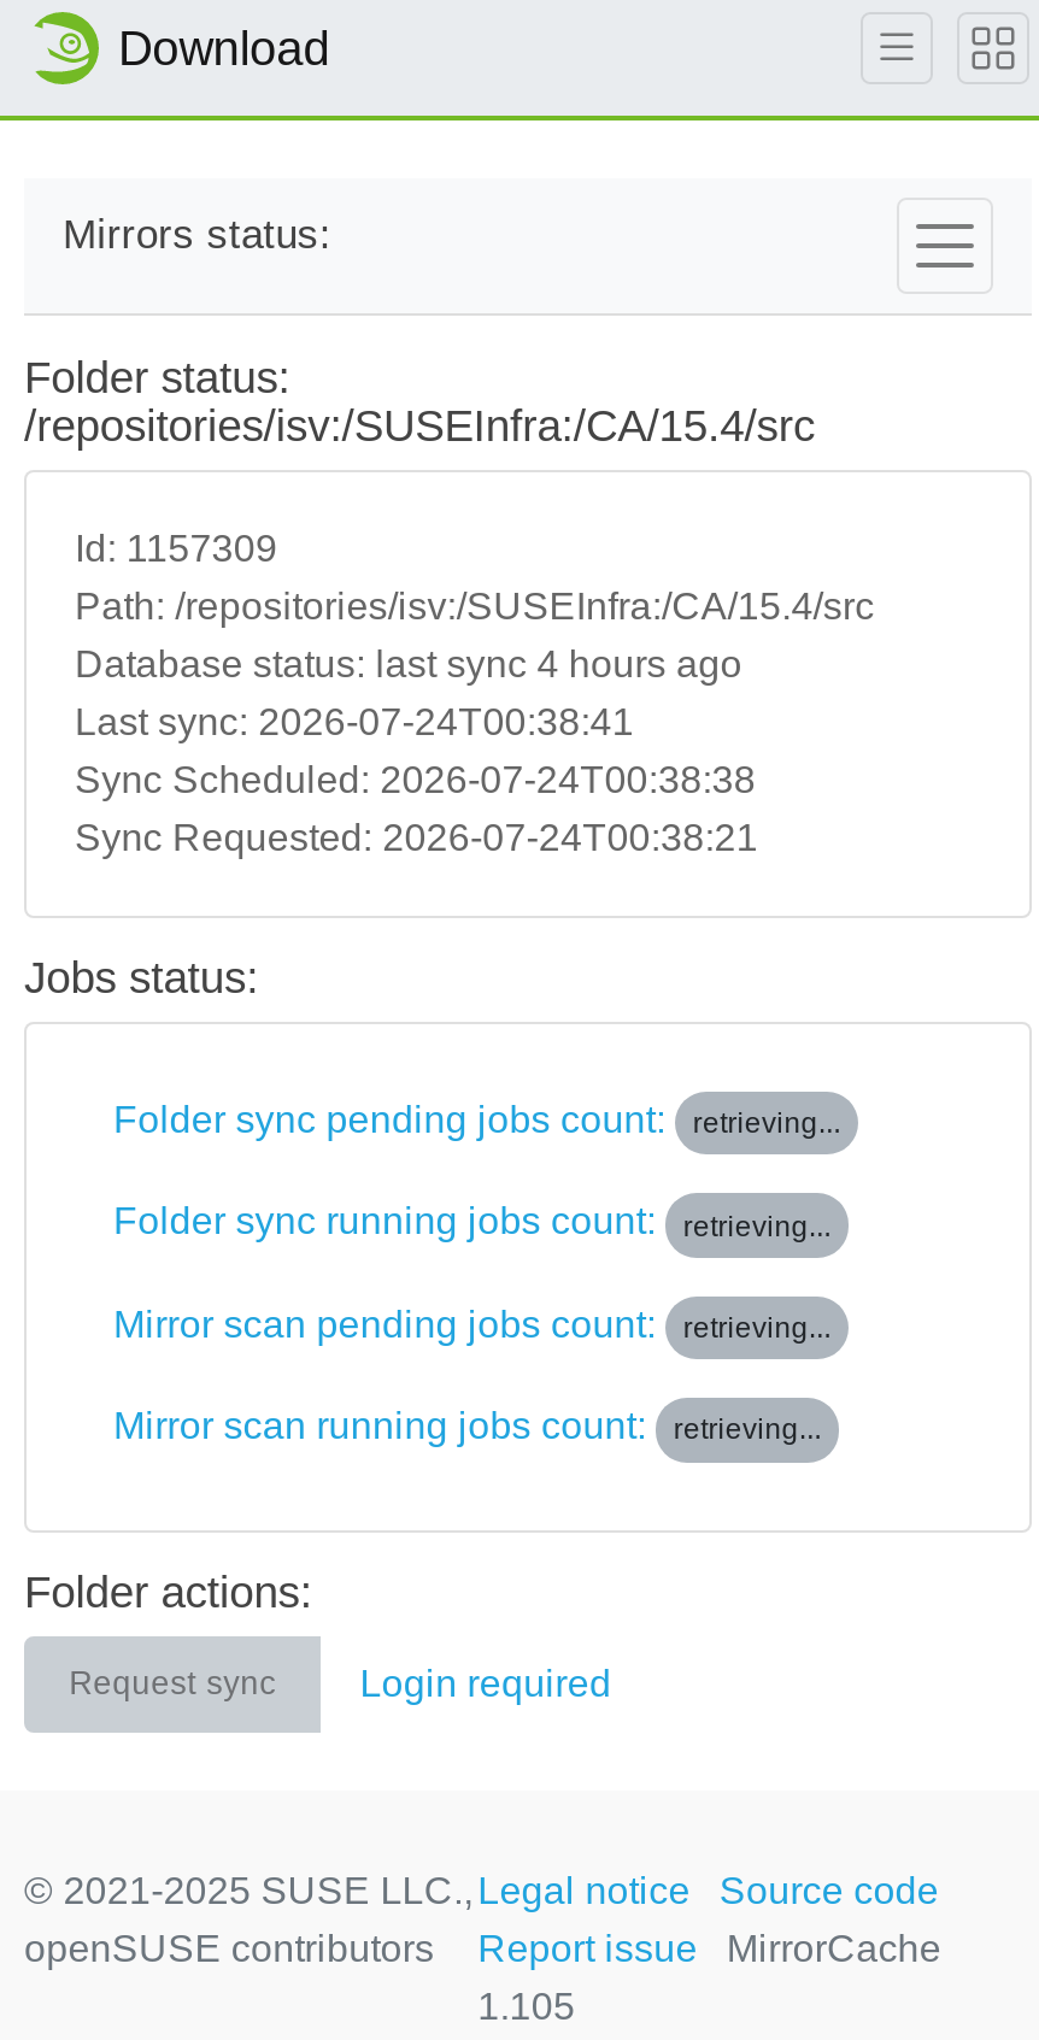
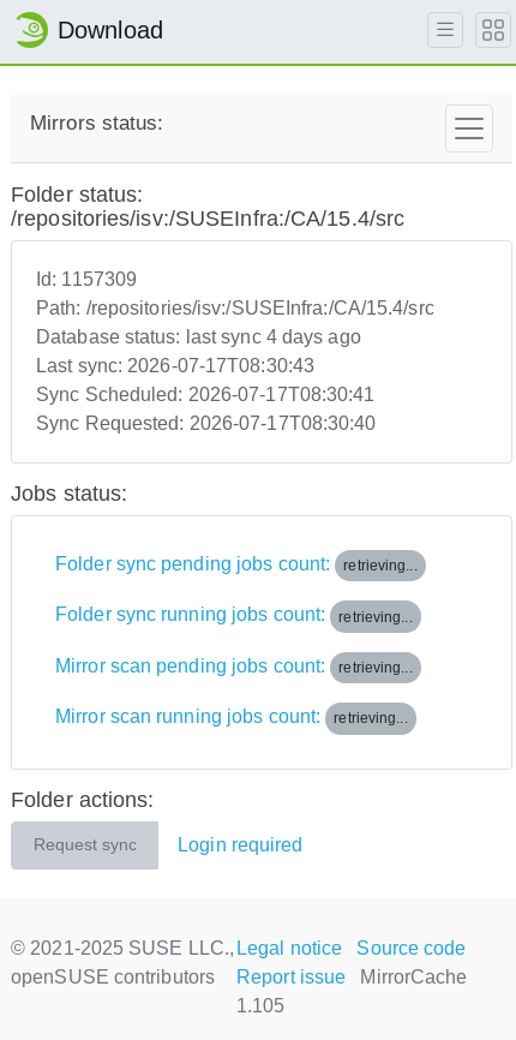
[75,643,742,684] Database status: last sync 4 hours ago -> [36,327,361,347] Database status: last sync 4 days ago
[75,701,634,742] Last sync: 2026-07-24T00:38:41 -> [36,355,314,376] Last sync: 2026-07-17T08:30:43
[75,759,756,800] Sync Scheduled: 2026-07-24T00:38:38 -> [36,384,375,405] Sync Scheduled: 2026-07-17T08:30:41
[75,817,758,858] Sync Requested: 2026-07-24T00:38:21 -> [36,413,376,434] Sync Requested: 2026-07-17T08:30:40

